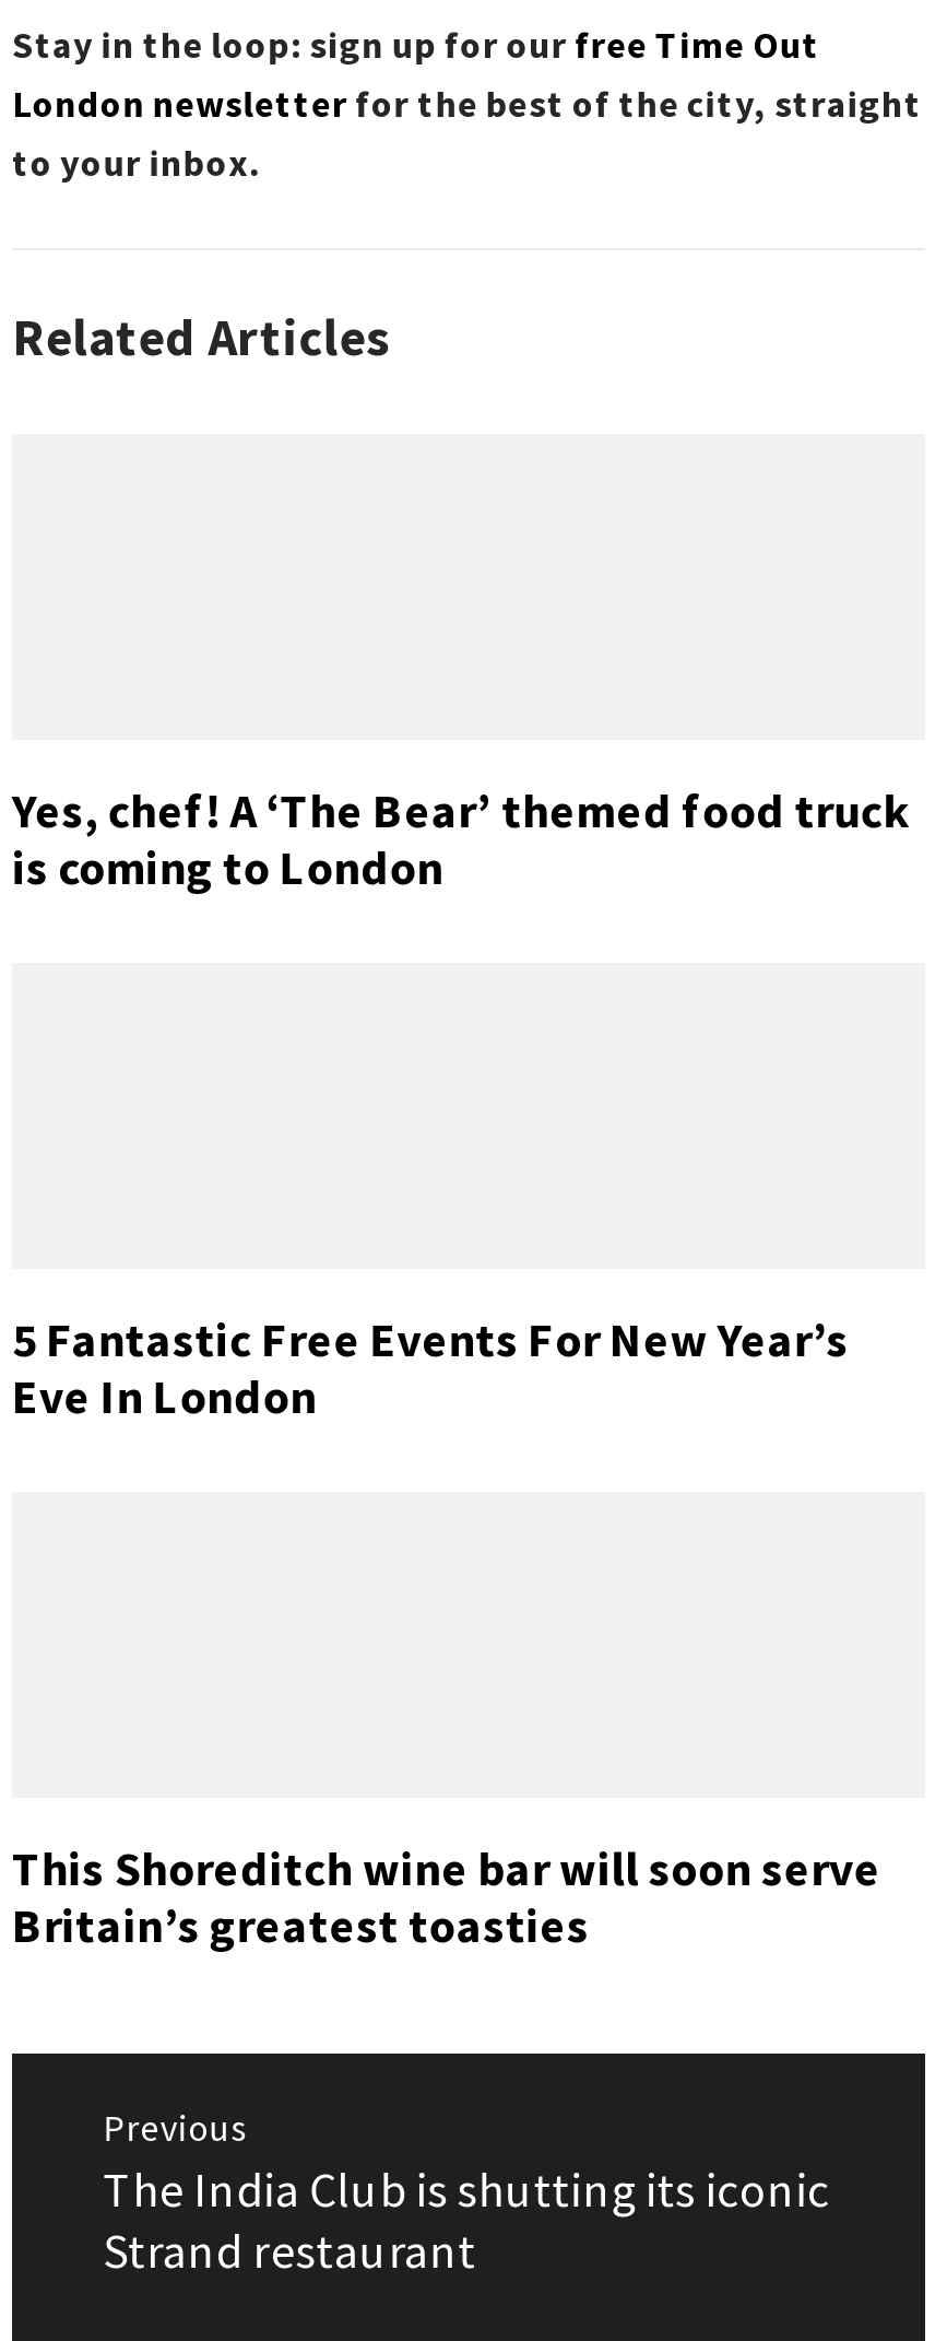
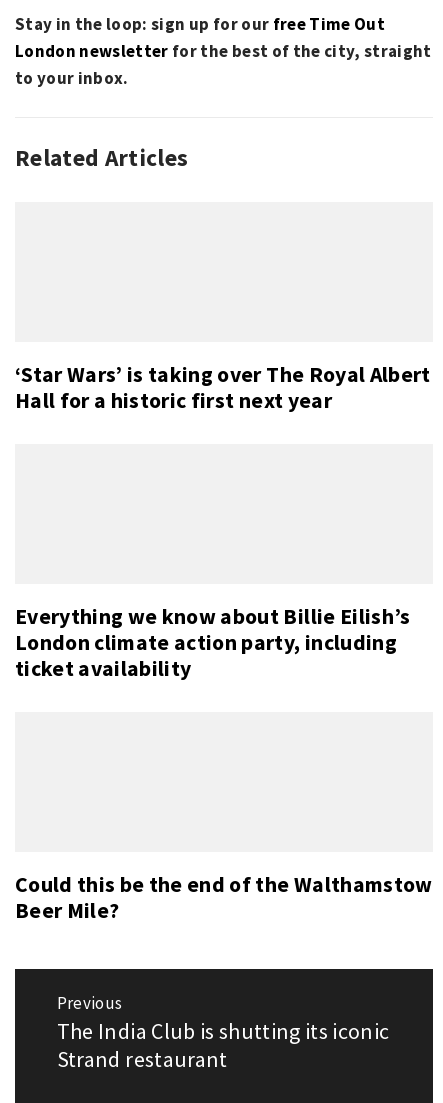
[12,781,910,897] Yes, chef! A ‘The Bear’ themed food truck | is coming to London -> [15,361,431,414] ‘Star Wars’ is taking over The Royal Albert | Hall for a historic first next year
[12,1310,848,1426] 5 Fantastic Free Events For New Year’s | Eve In London -> [15,603,411,682] Everything we know about Billie Eilish’s | London climate action party, including | ticket availability
[12,1839,881,1955] This Shoreditch wine bar will soon serve | Britain’s greatest toasties -> [15,871,433,924] Could this be the end of the Walthamstow | Beer Mile?

